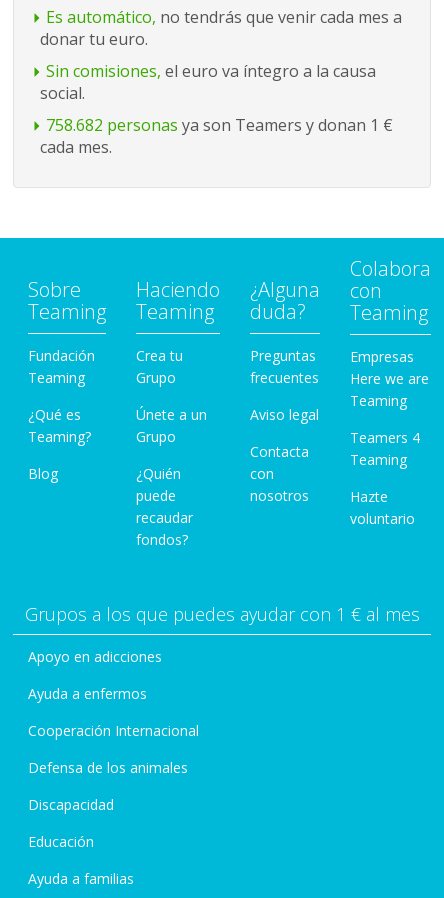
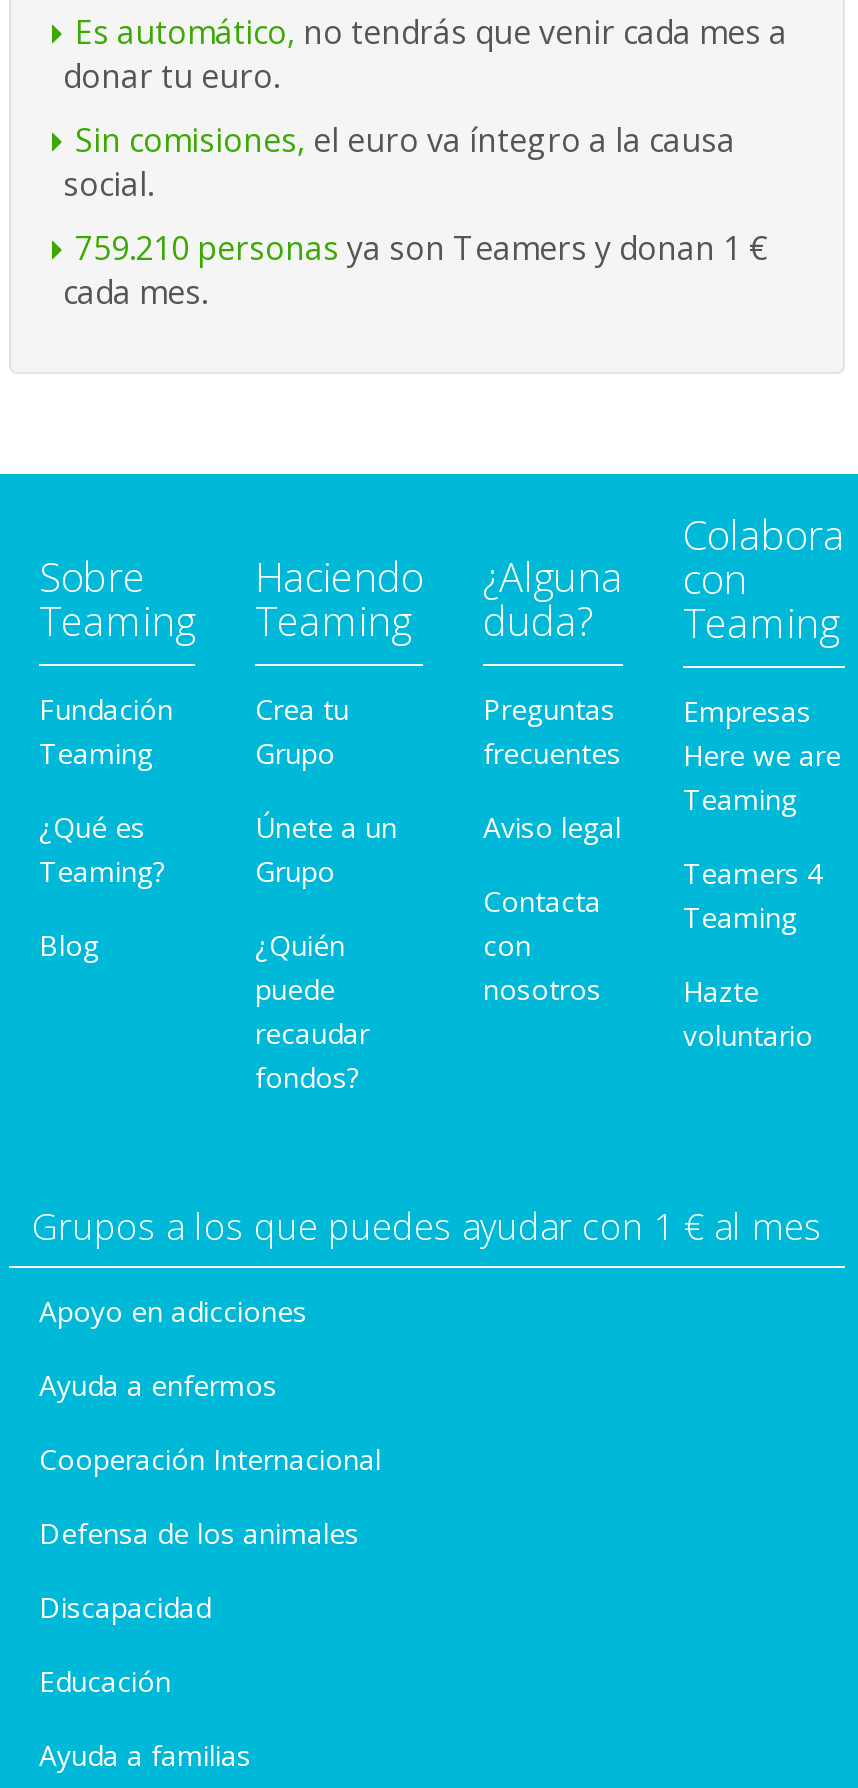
[42,114,393,136] 758.682 personas ya son Teamers y donan 1 € -> [67,226,769,270] 759.210 personas ya son Teamers y donan 1 €

